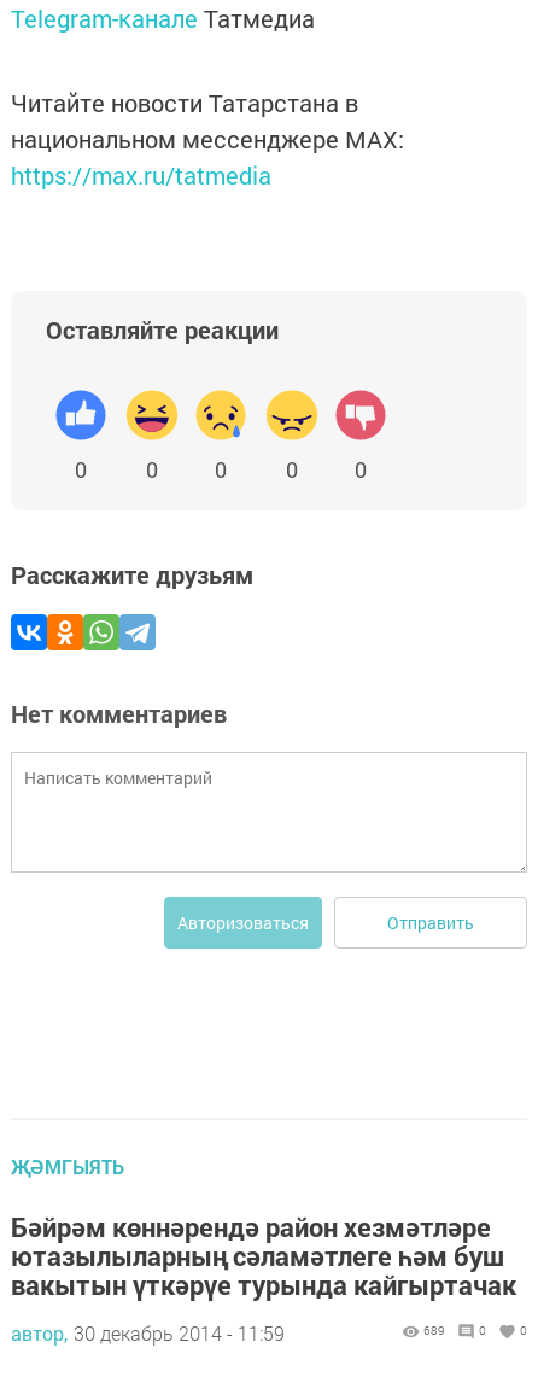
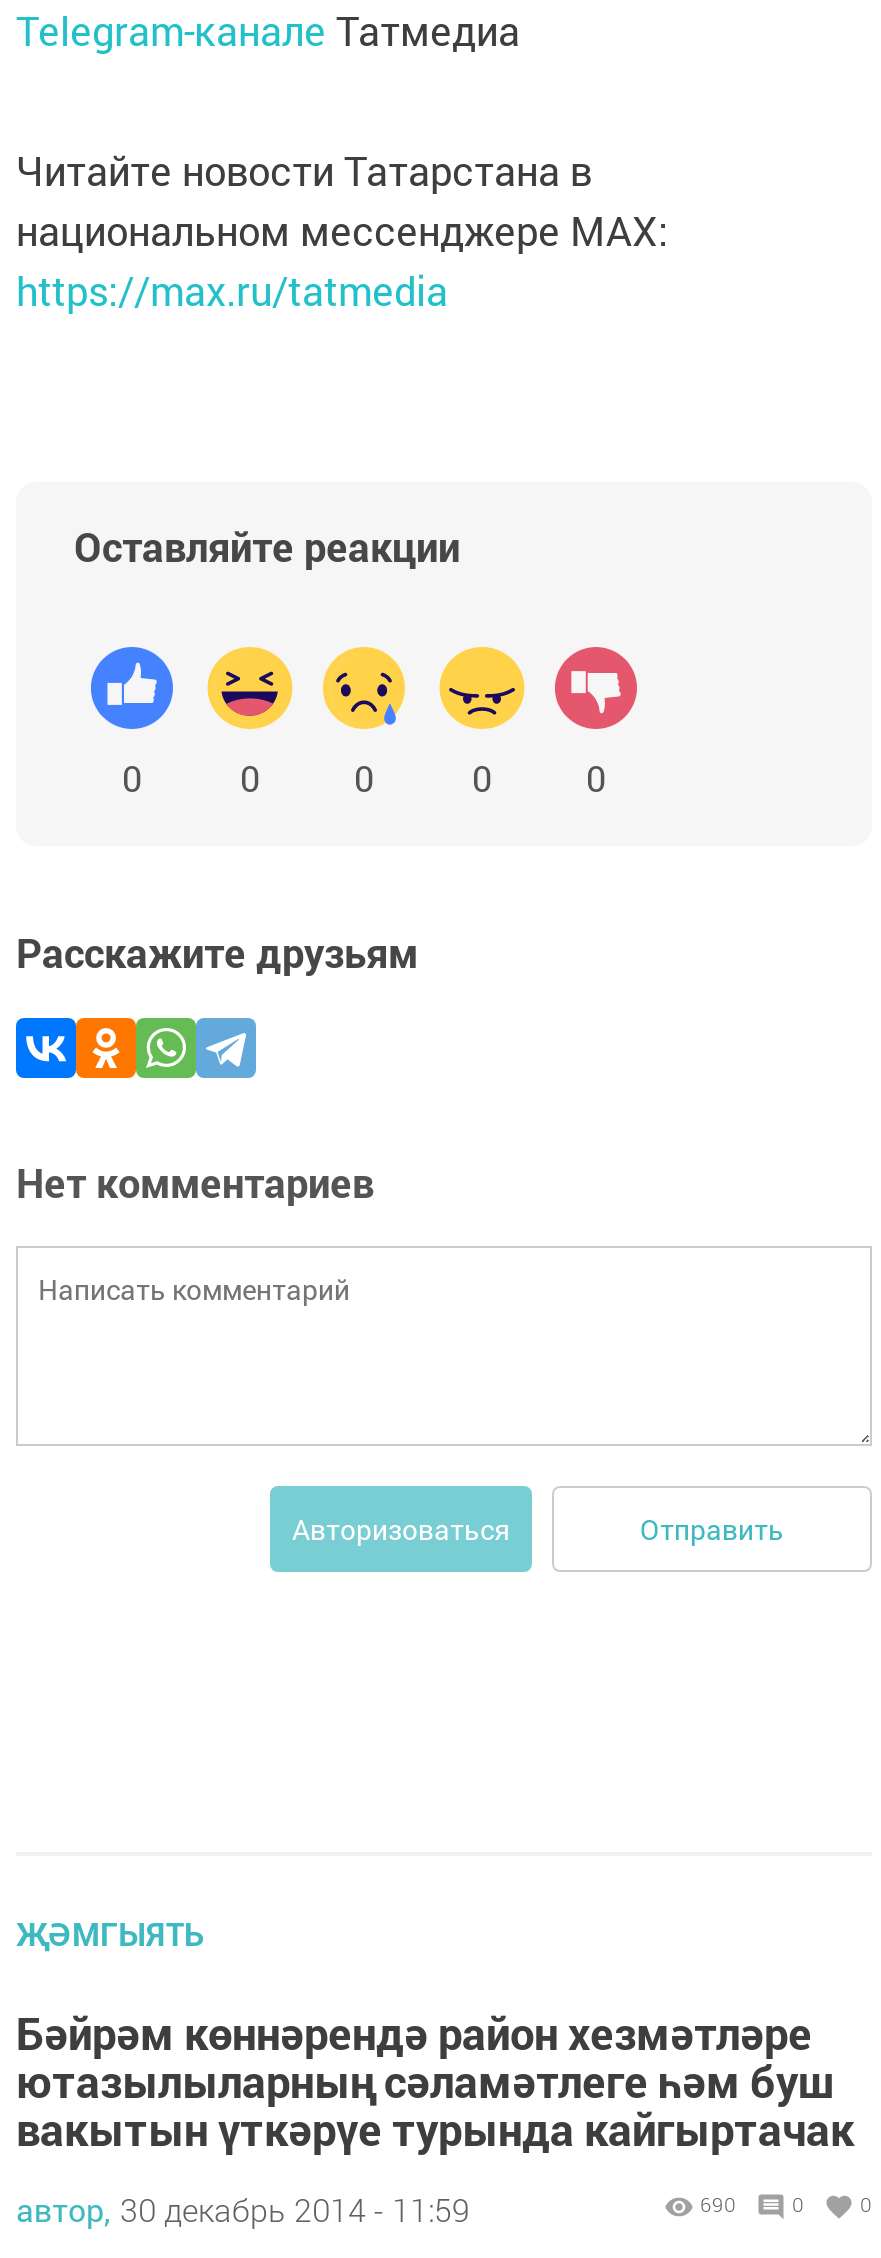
[423,1323,445,1339] 689 -> [700,2193,736,2219] 690

